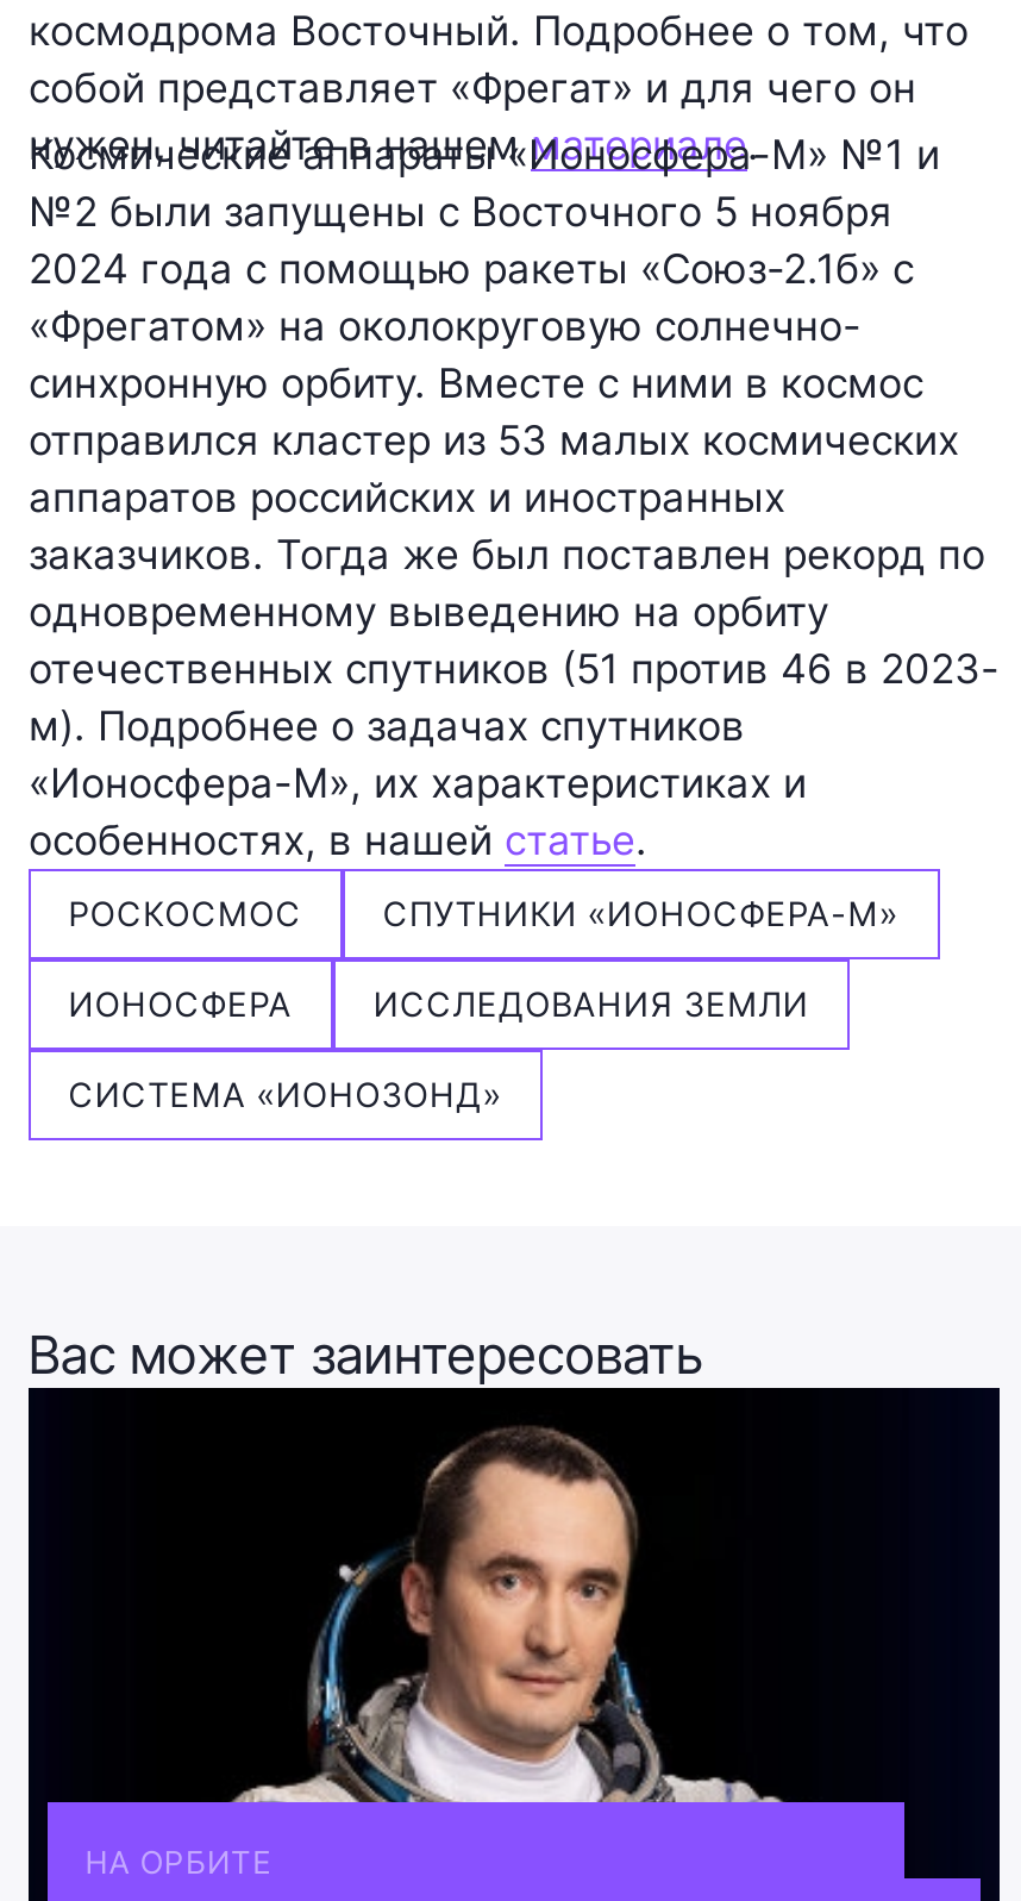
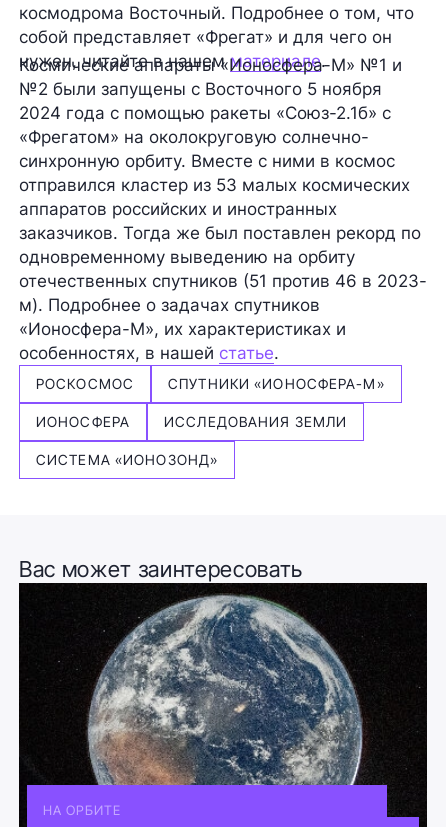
[193,1414,847,1805] [image] -> [85,593,368,786] [image]

